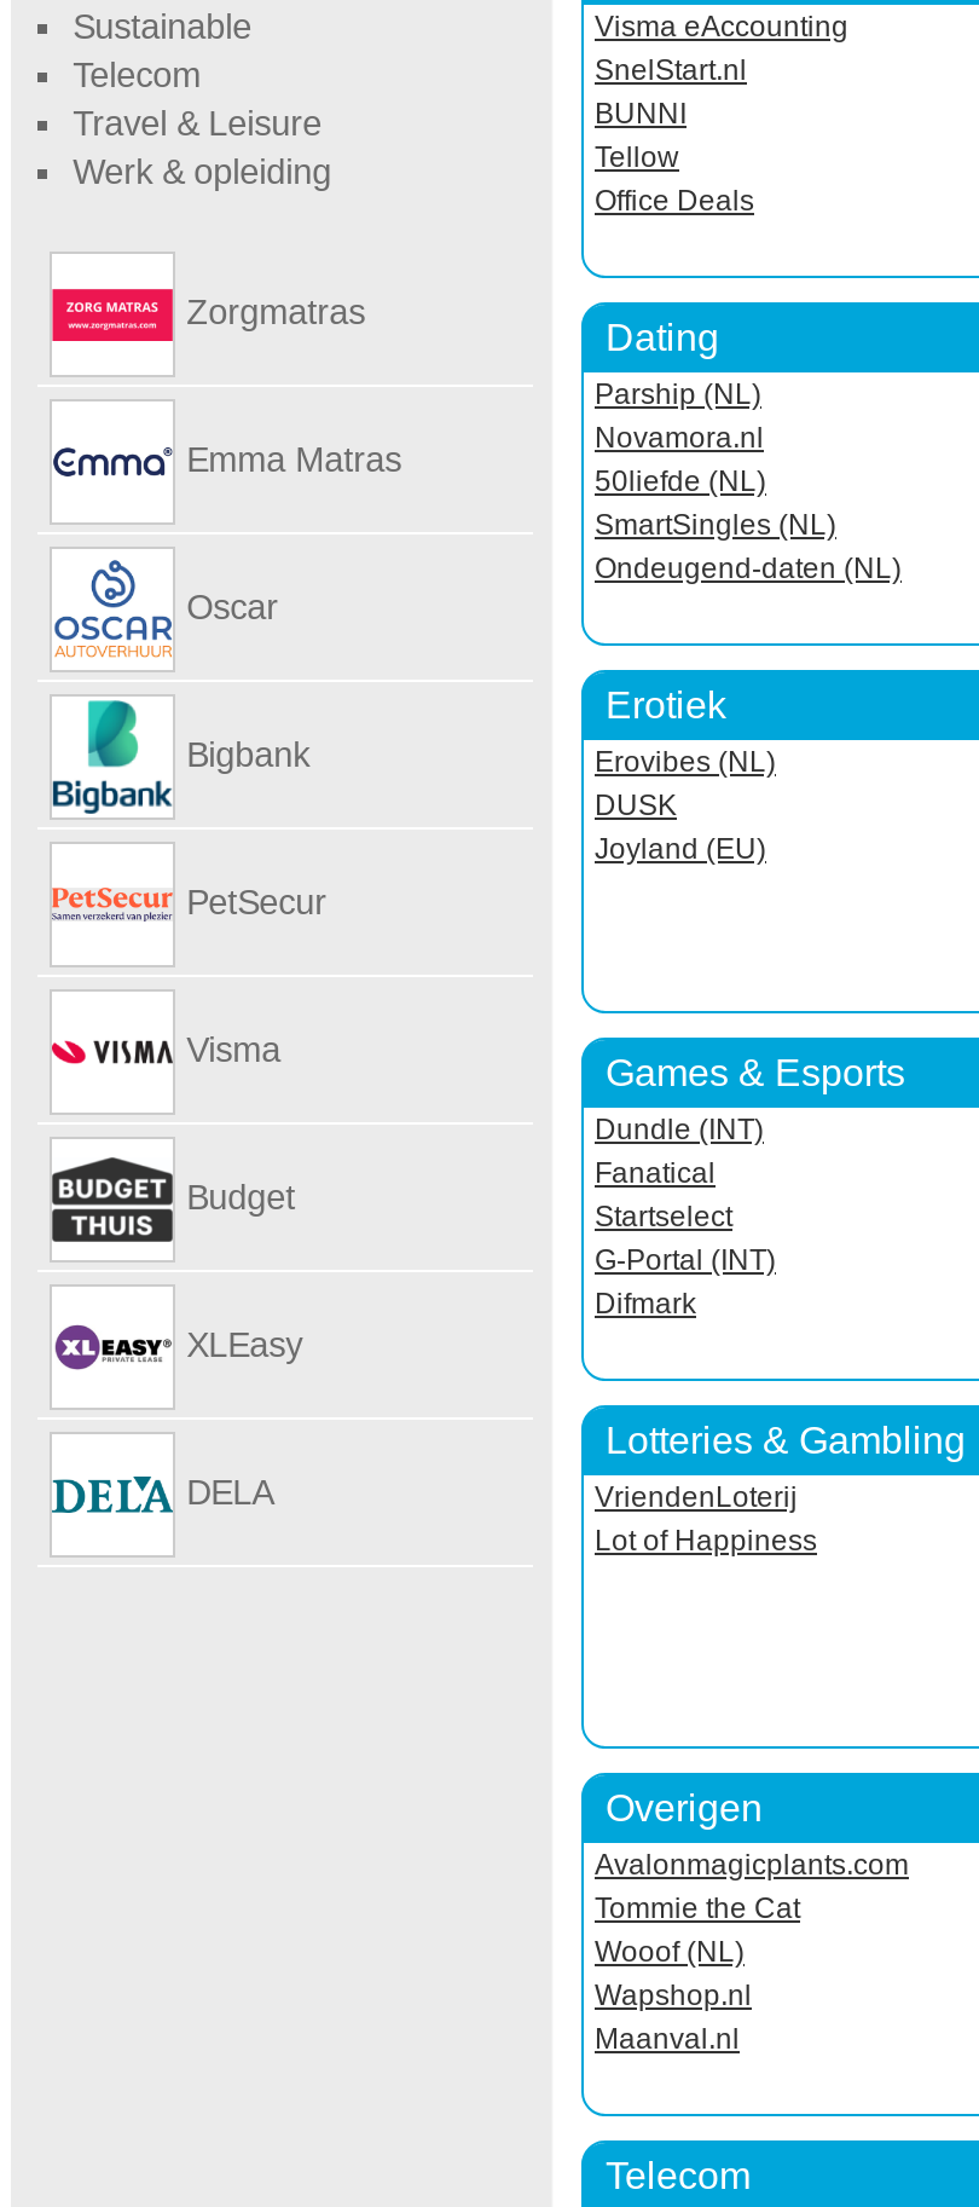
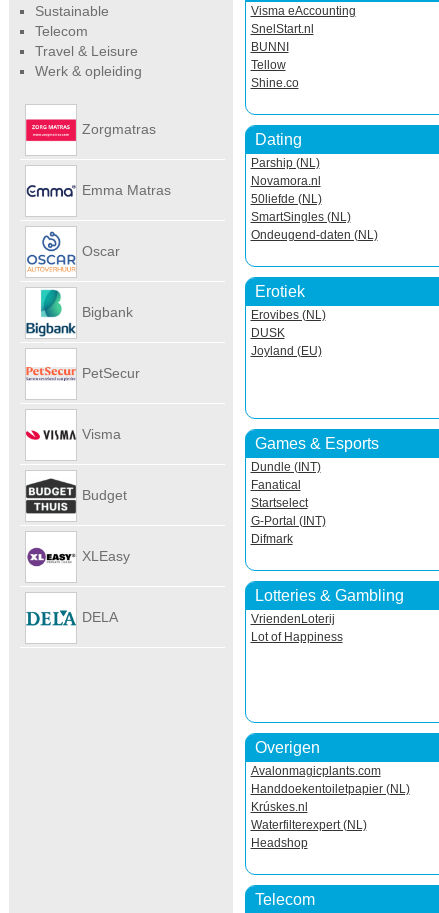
[595,183,754,217] Office Deals -> [250,76,298,90] Shine.co
[595,1890,800,2055] Tommie the Cat | Wooof (NL) | Wapshop.nl | Maanval.nl -> [250,782,409,850] Handdoekentoiletpapier (NL) | Krúskes.nl | Waterfilterexpert (NL) | Headshop

